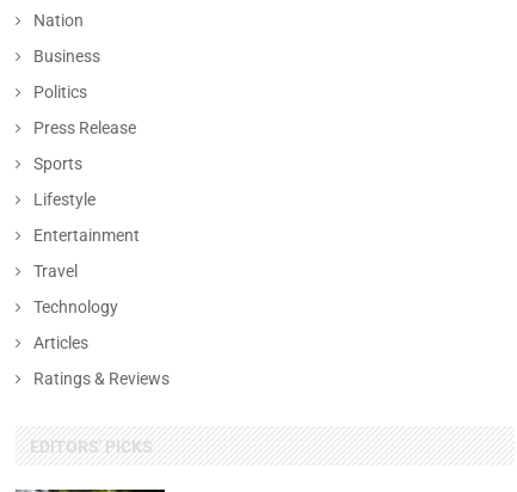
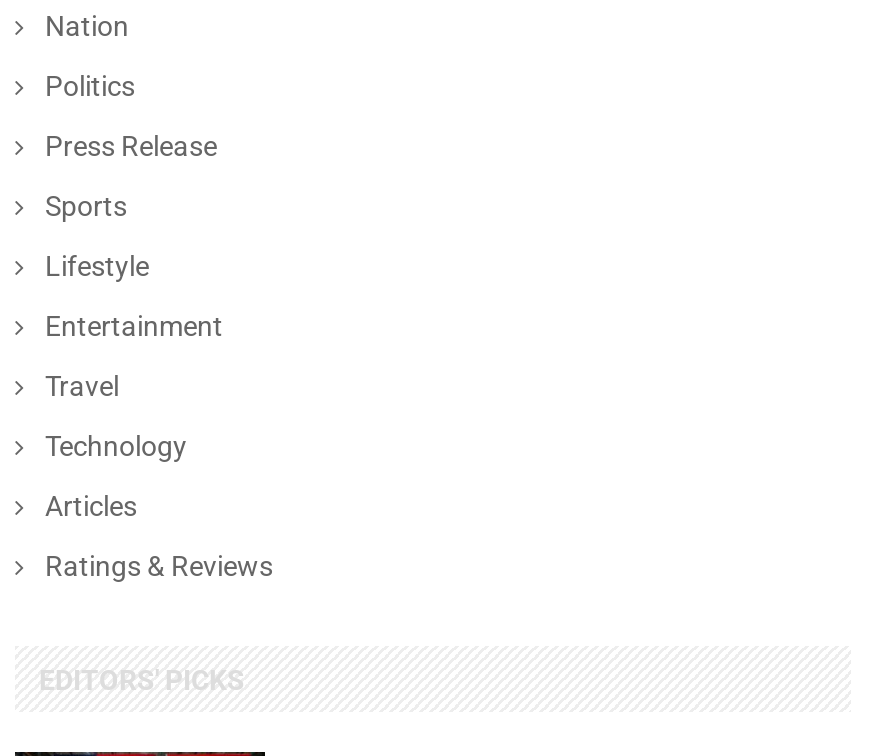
[33,47,100,66] Business -> none

